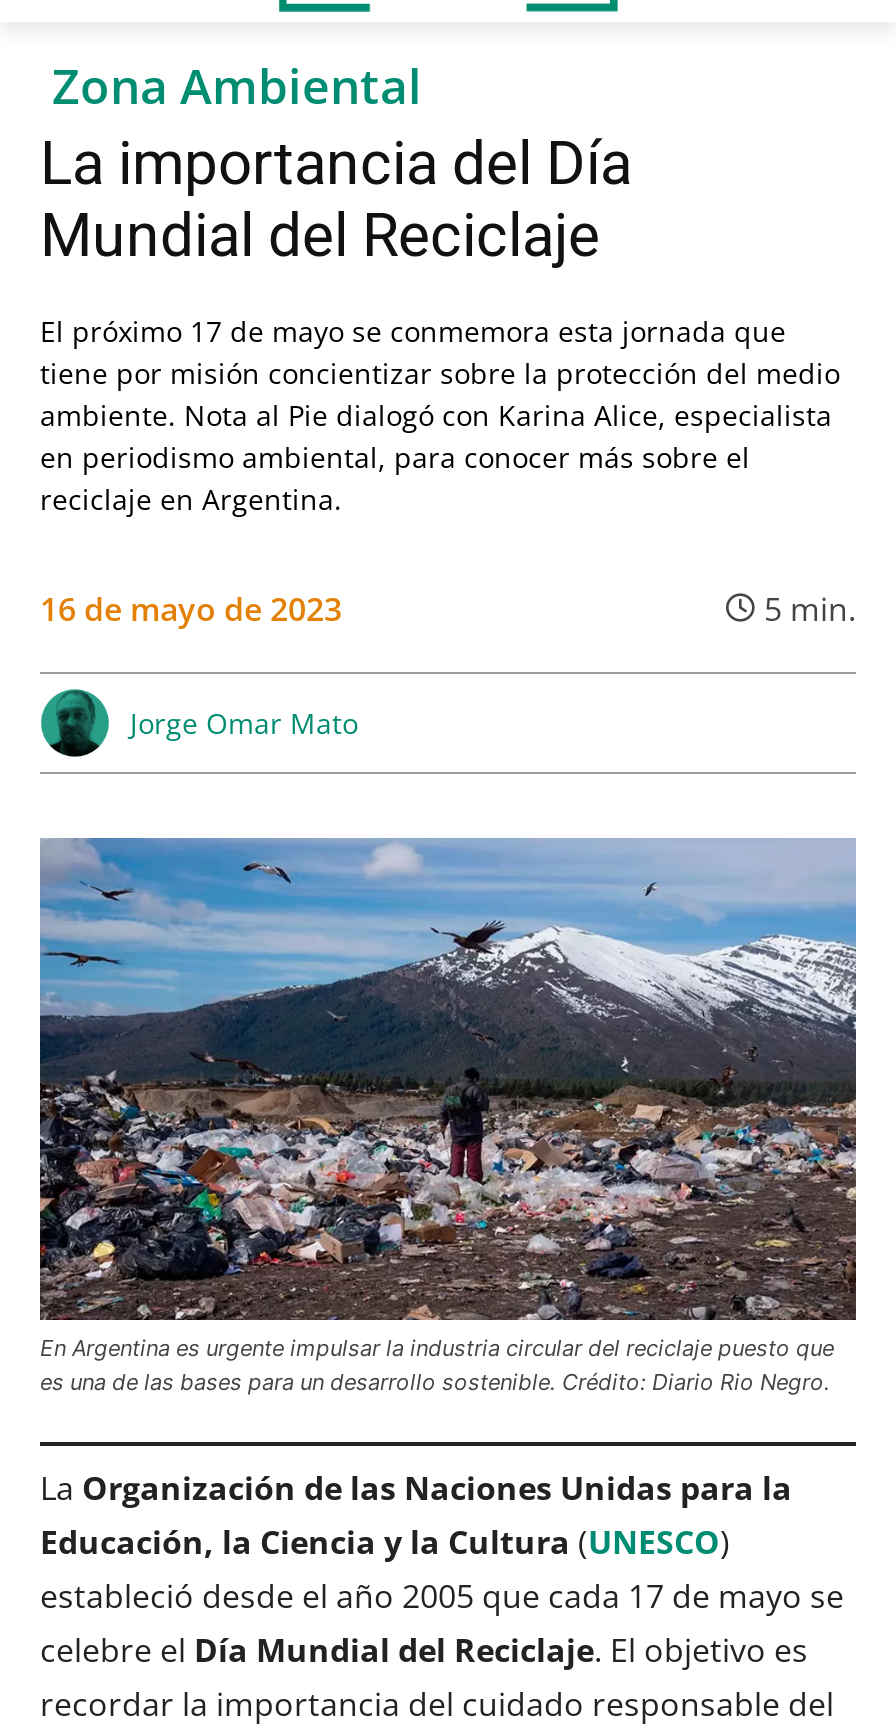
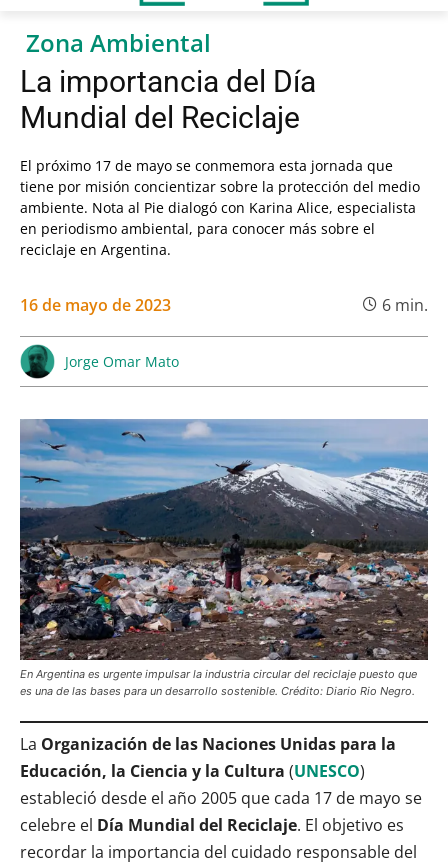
[764,588,856,632] 5 min. -> [382,294,428,316] 6 min.

